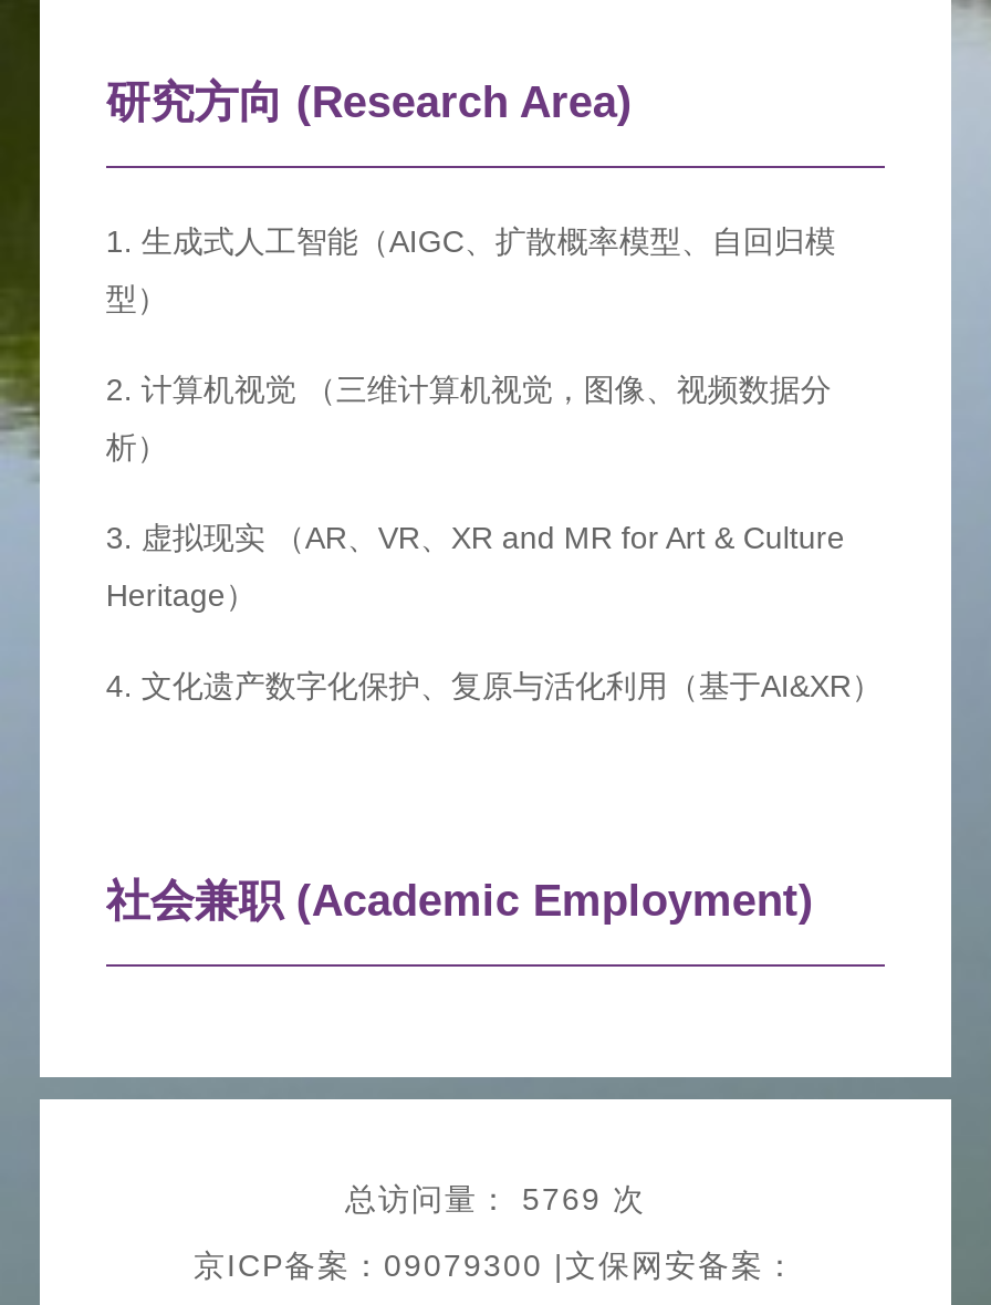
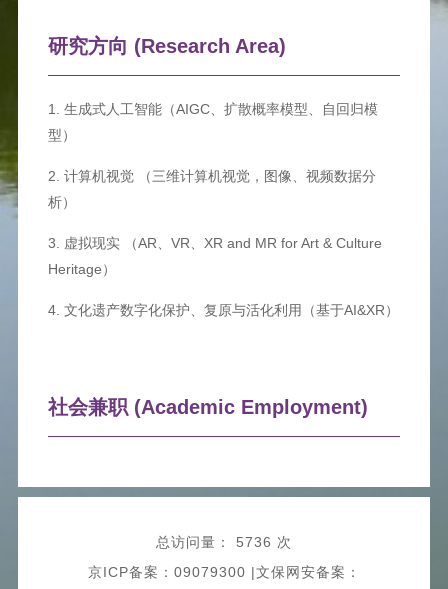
[345,1181,646,1217] 总访问量：5769 次 -> [156,534,292,550] 总访问量：5736 次

